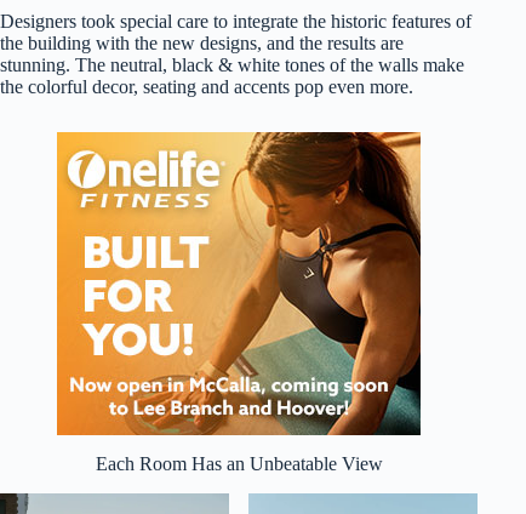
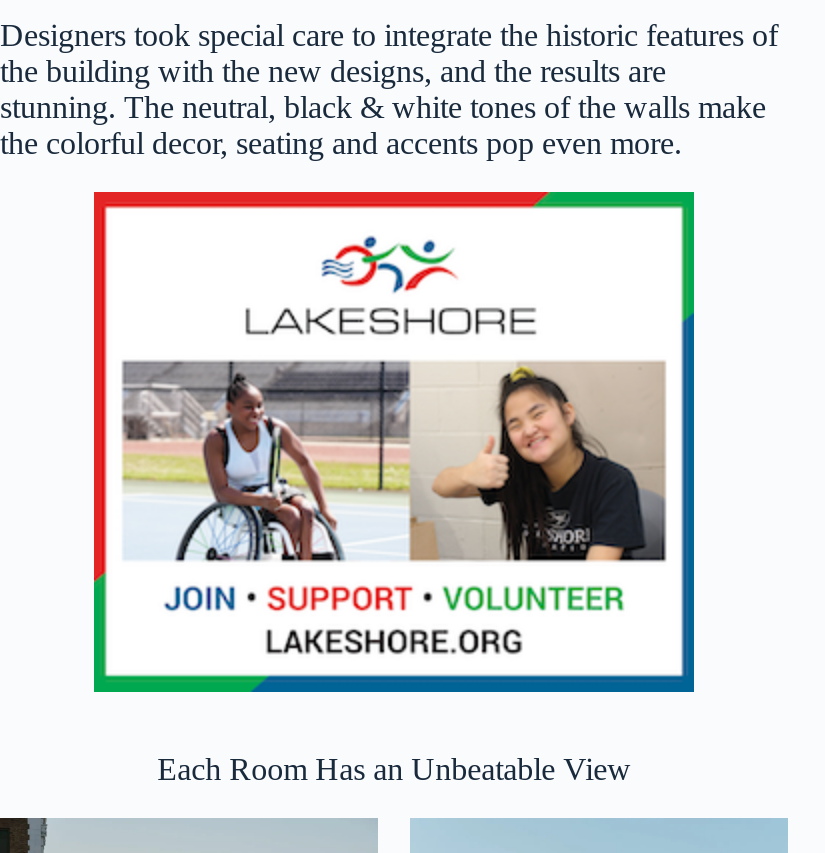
[56,116,422,436] [image] -> [92,190,696,718] [image]

